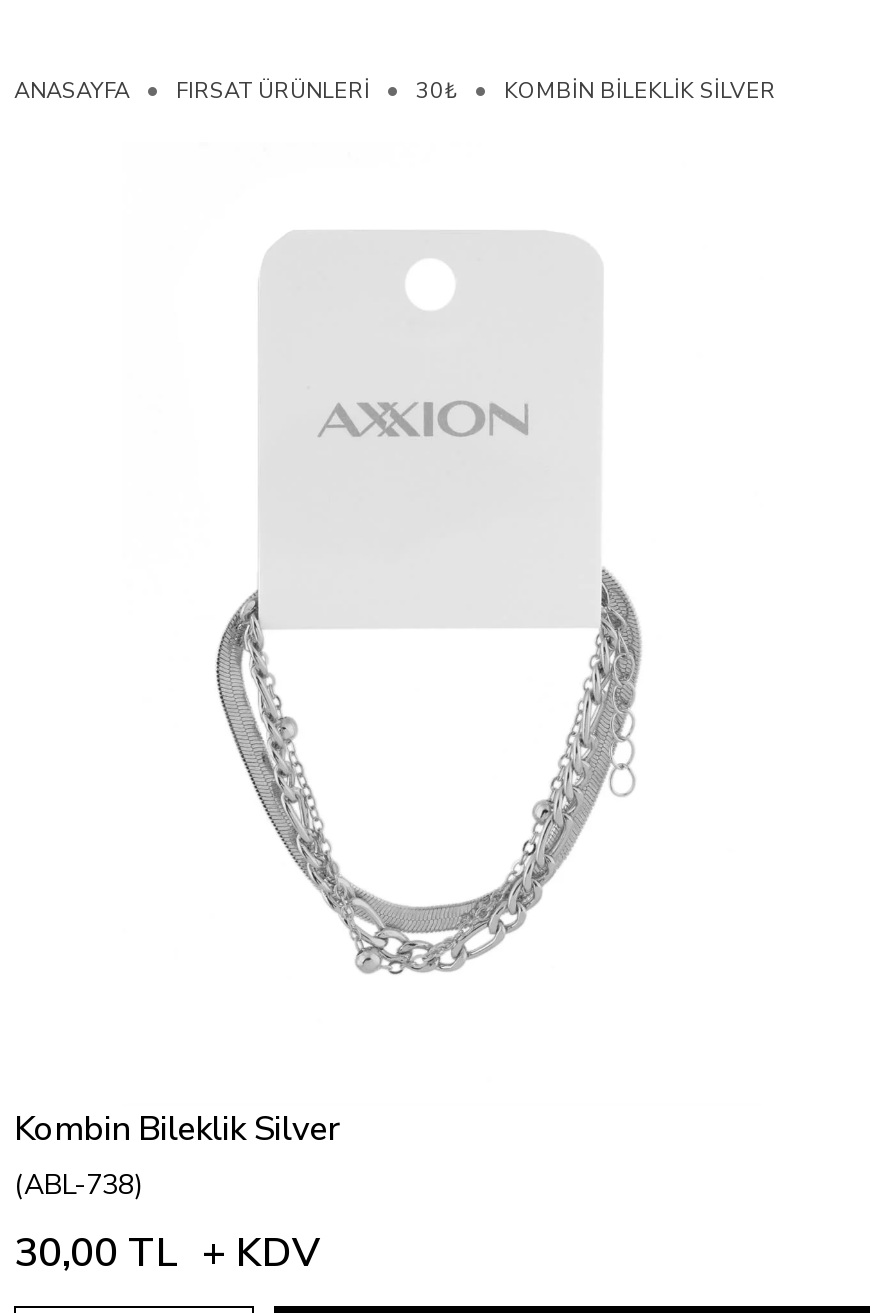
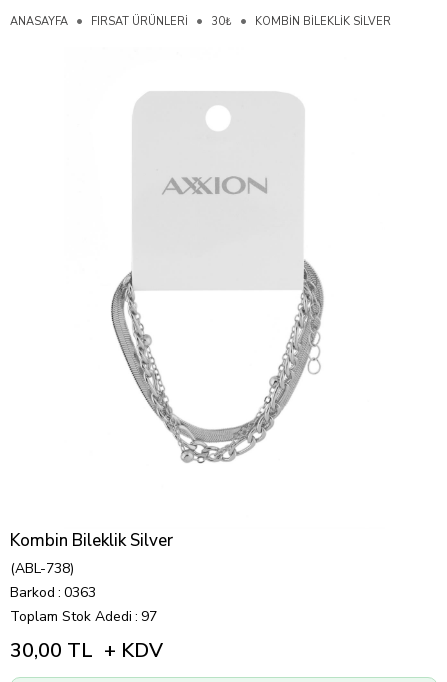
none -> [10,582,157,625] Barkod : 0363 | Toplam Stok Adedi : 97

